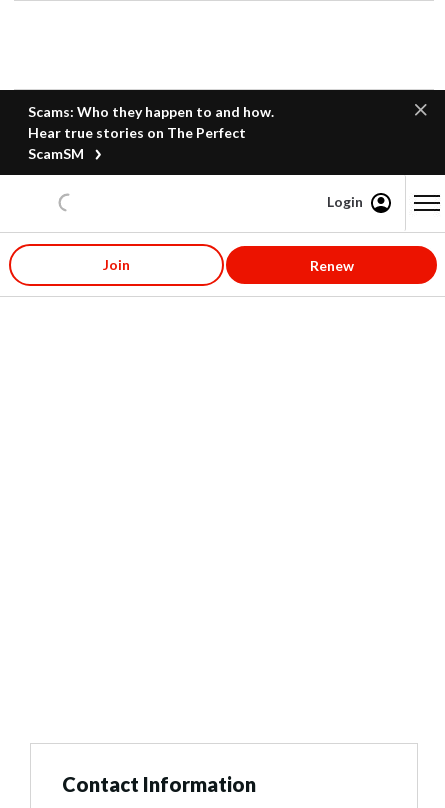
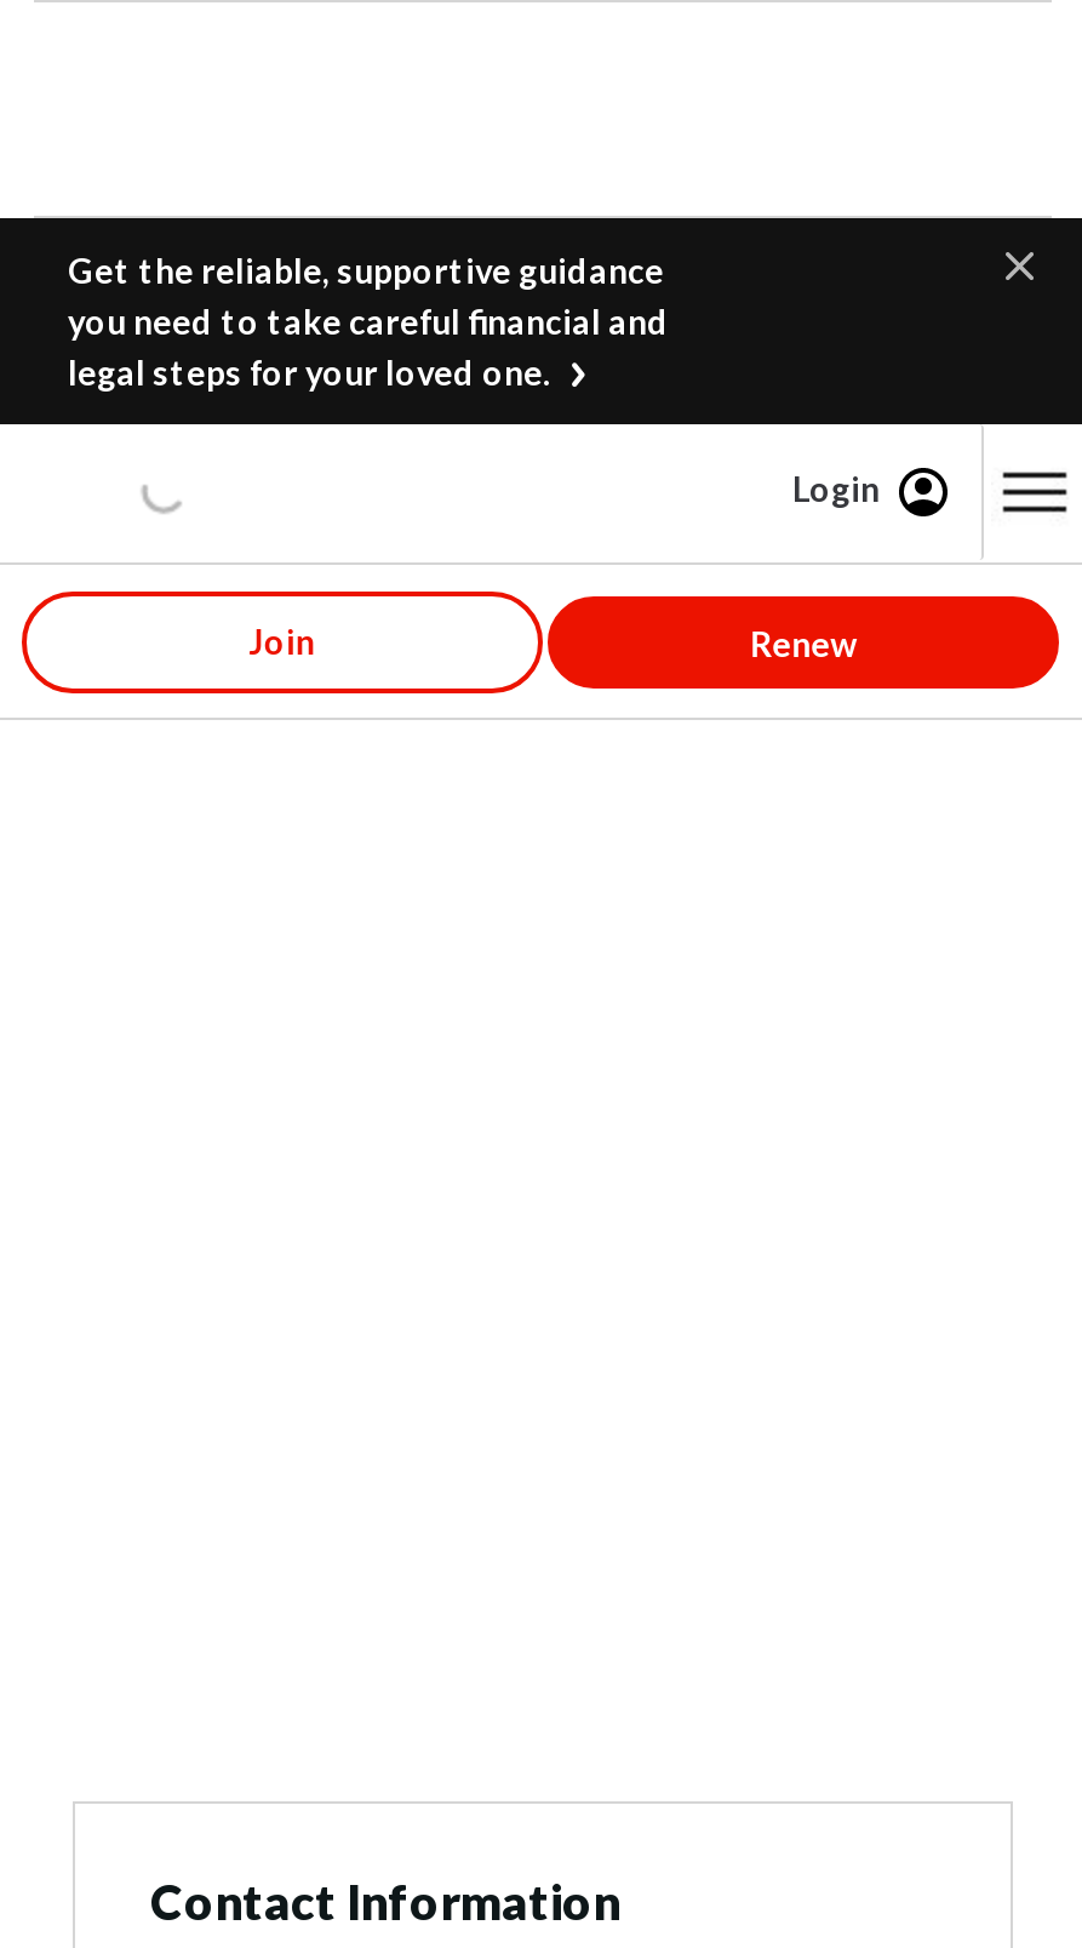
[28,103,274,162] Scams: Who they happen to and how. | Hear true stories on The Perfect | ScamSM -> [68,250,669,393] Get the reliable, supportive guidance | you need to take careful financial and | legal steps for your loved one.

